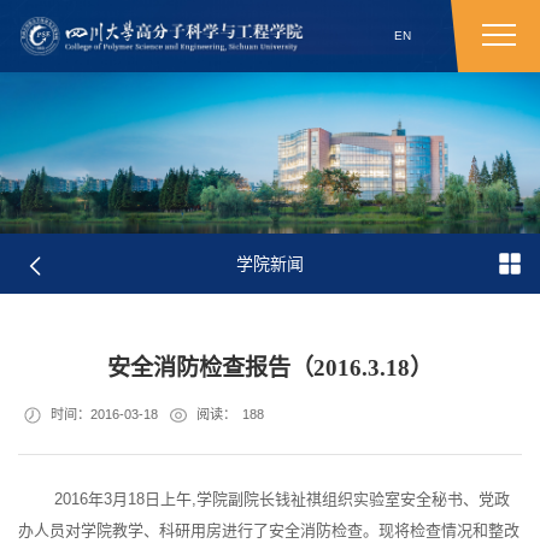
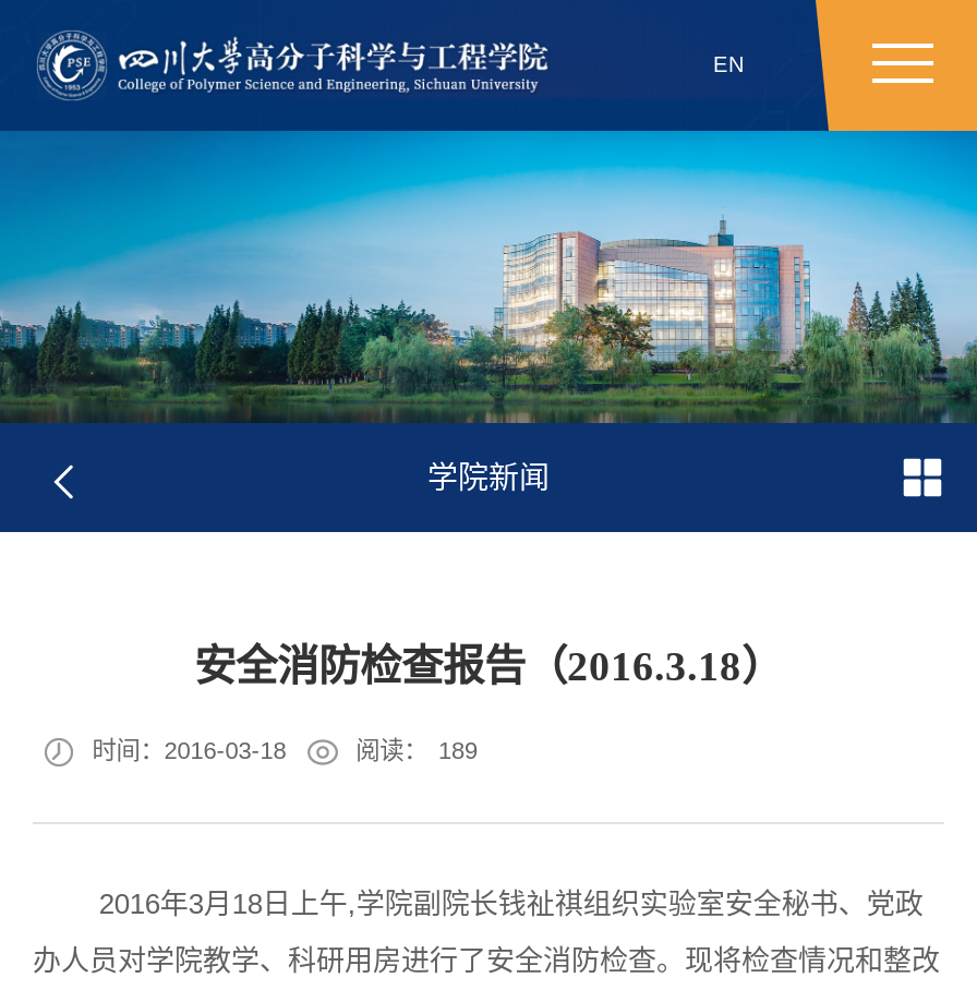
[197,407,264,422] 阅读： 188 -> [356,738,478,764] 阅读： 189

